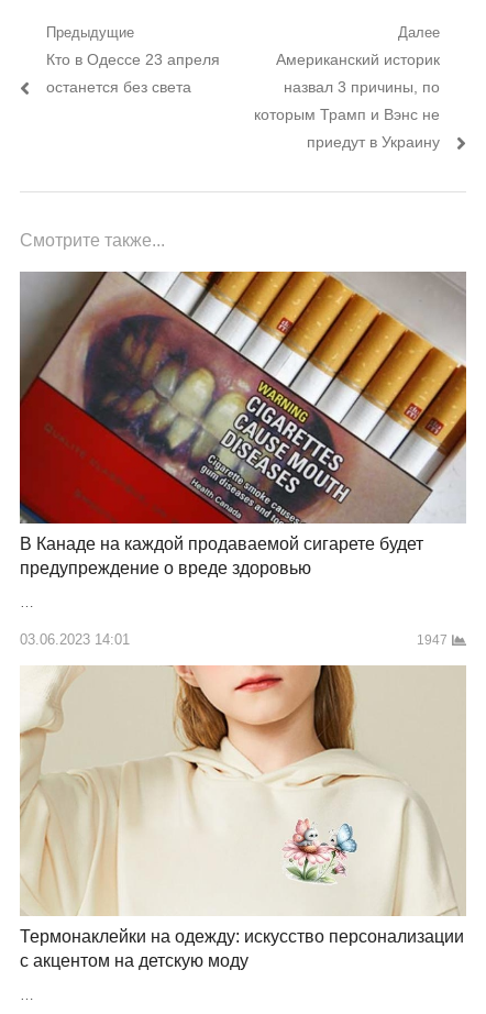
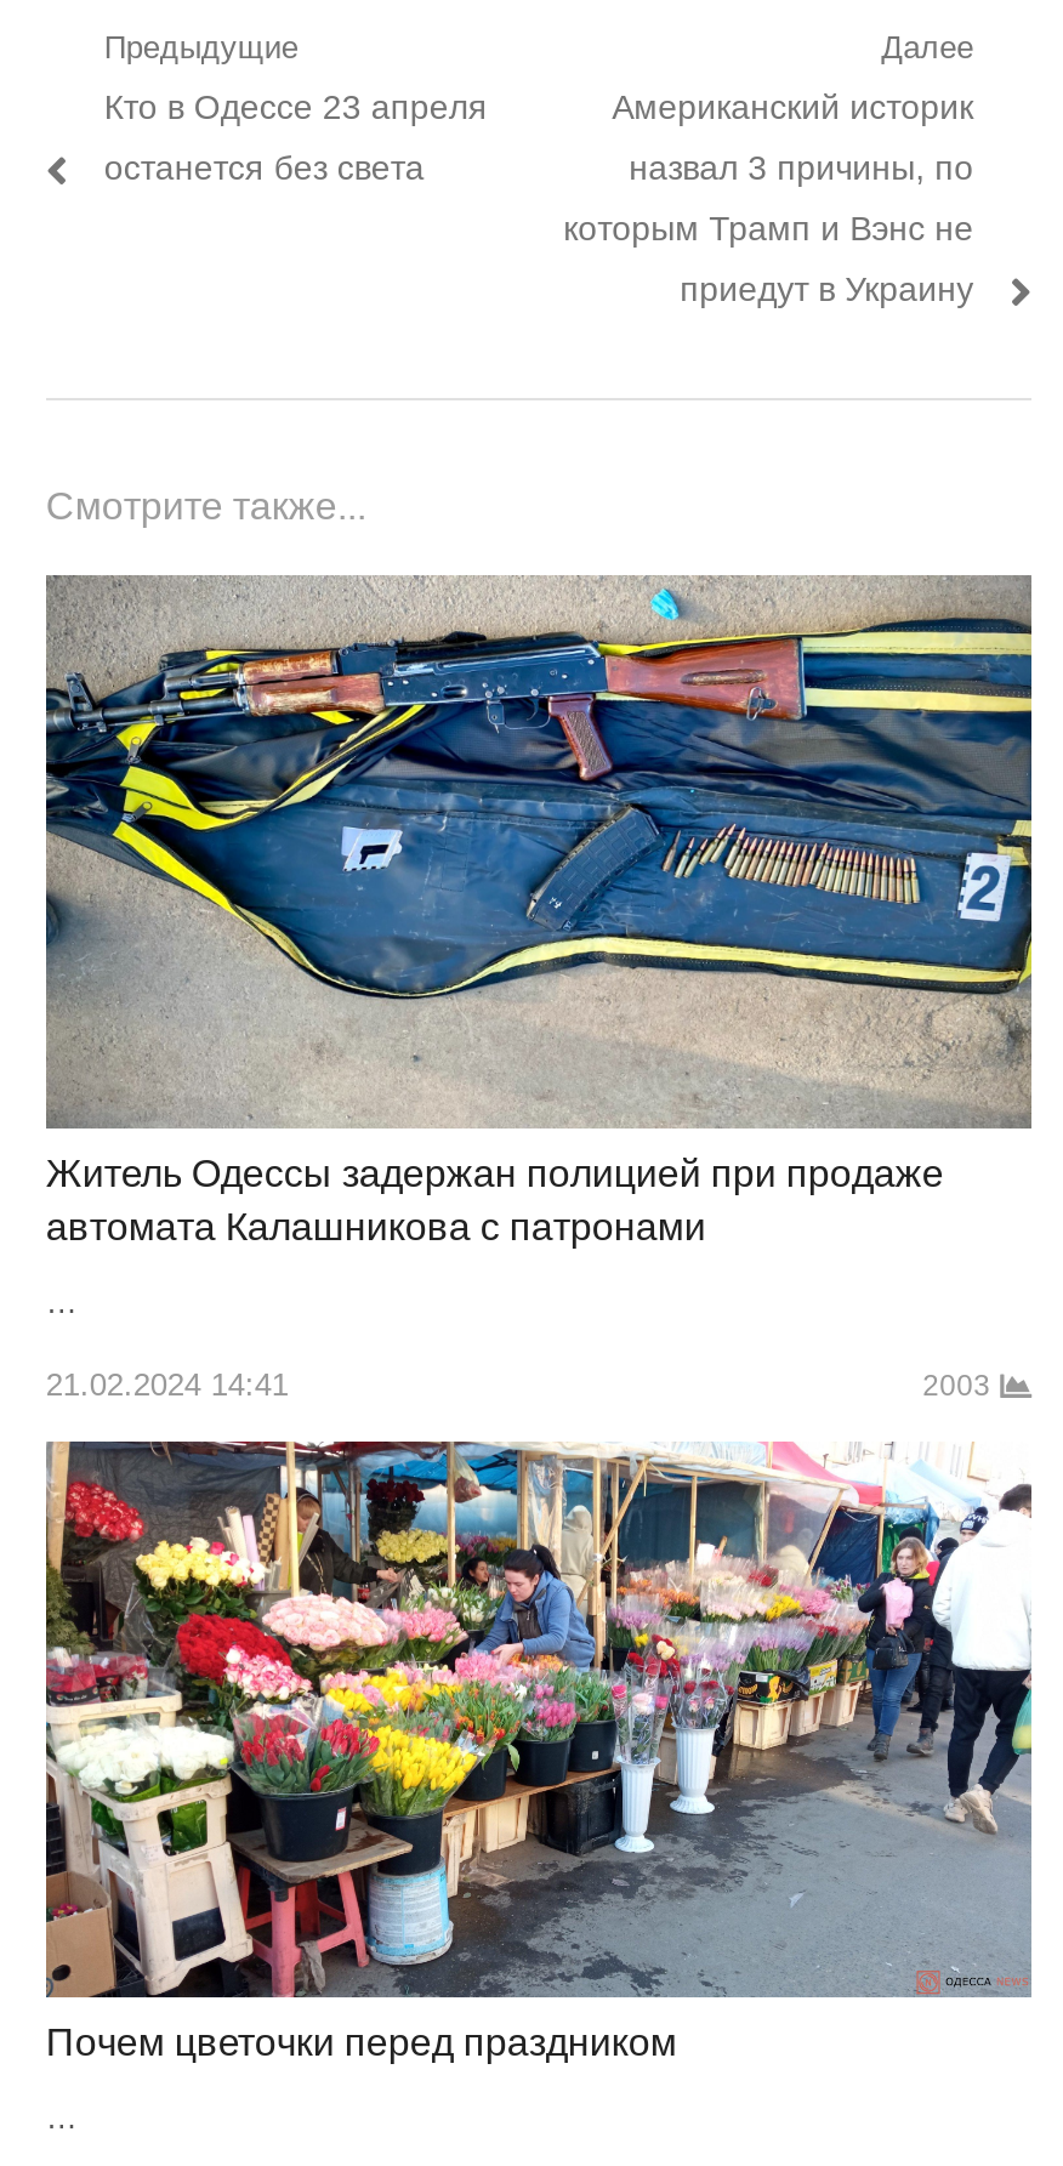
[19,271,467,577] [image] | В Канаде на каждой продаваемой сигарете будет | предупреждение о вреде здоровью -> [44,575,1034,1248] [image] | Житель Одессы задержан полицией при продаже | автомата Калашникова с патронами
[20,631,448,648] 03.06.2023 14:01 | 1947 -> [46,1367,990,1404] 21.02.2024 14:41 | 2003
[20,664,466,970] [image] | Термонаклейки на одежду: искусство персонализации | с акцентом на детскую моду -> [44,1439,1034,2062] [image] | Почем цветочки перед праздником

